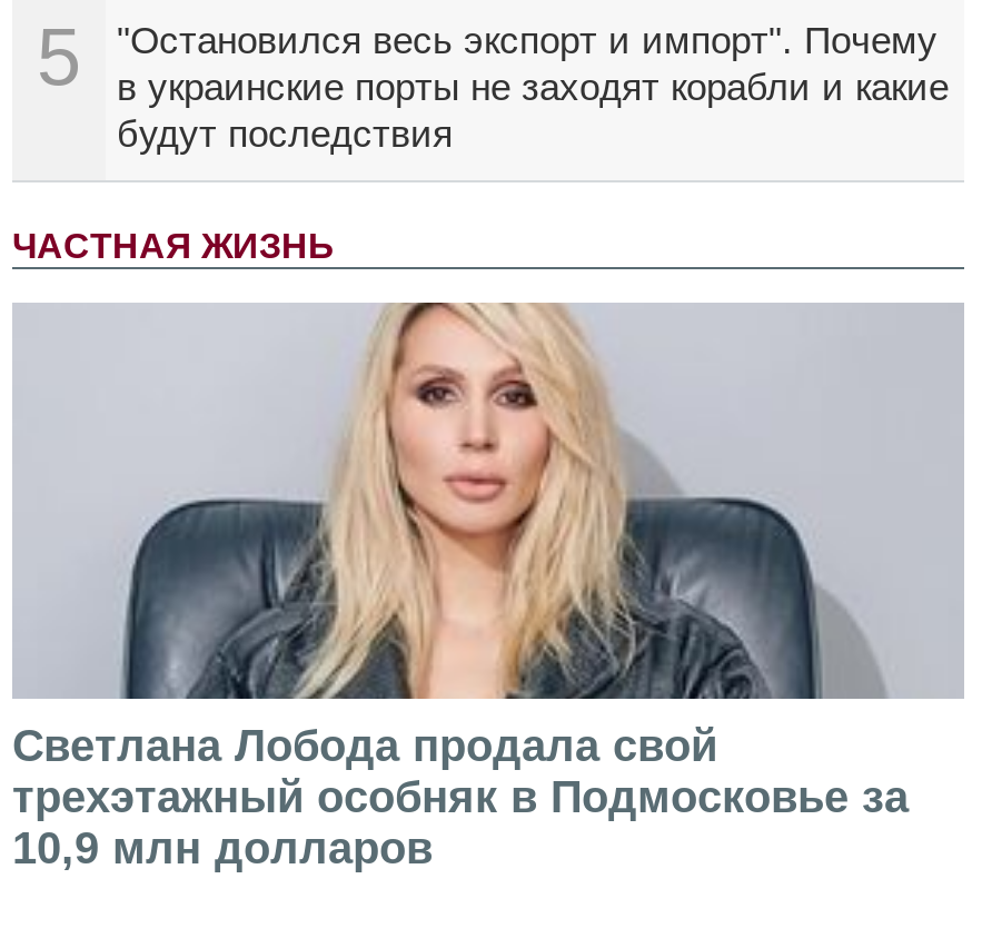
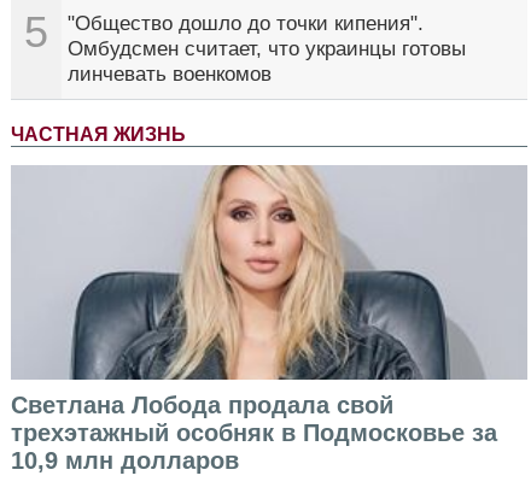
[117,19,949,155] "Остановился весь экспорт и импорт". Почему | в украинские порты не заходят корабли и какие | будут последствия -> [68,11,466,85] "Общество дошло до точки кипения". | Омбудсмен считает, что украинцы готовы | линчевать военкомов

